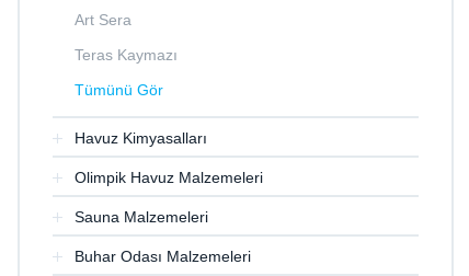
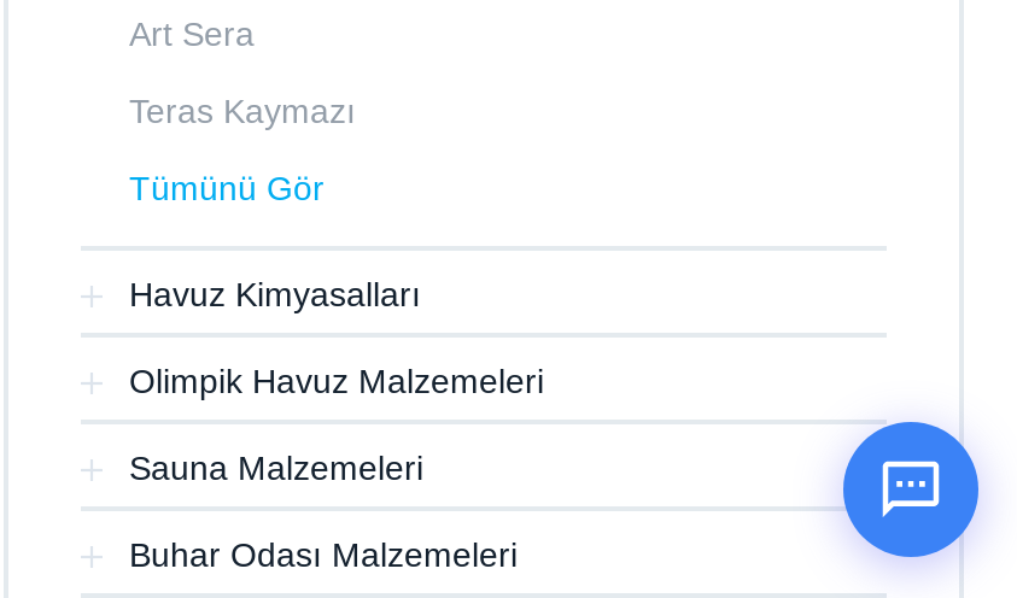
none -> [838,417,983,571] [image]

